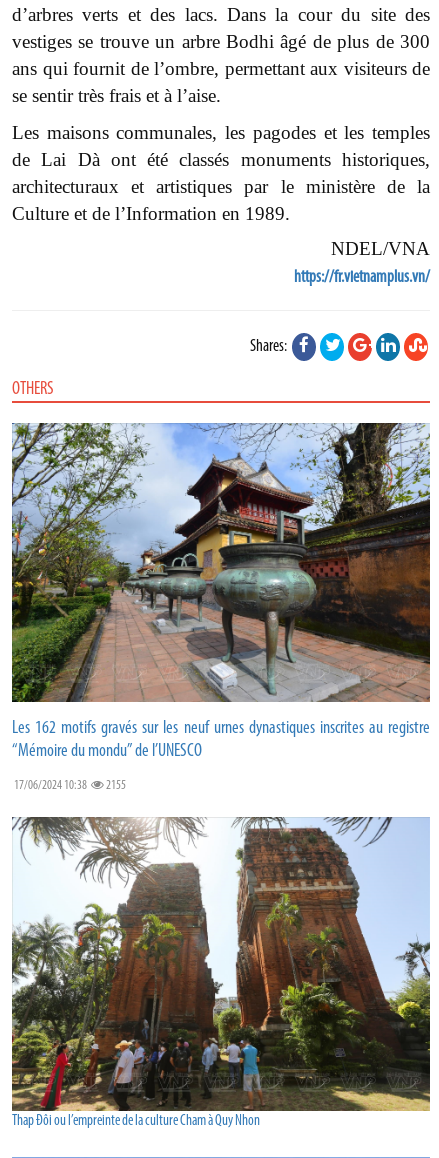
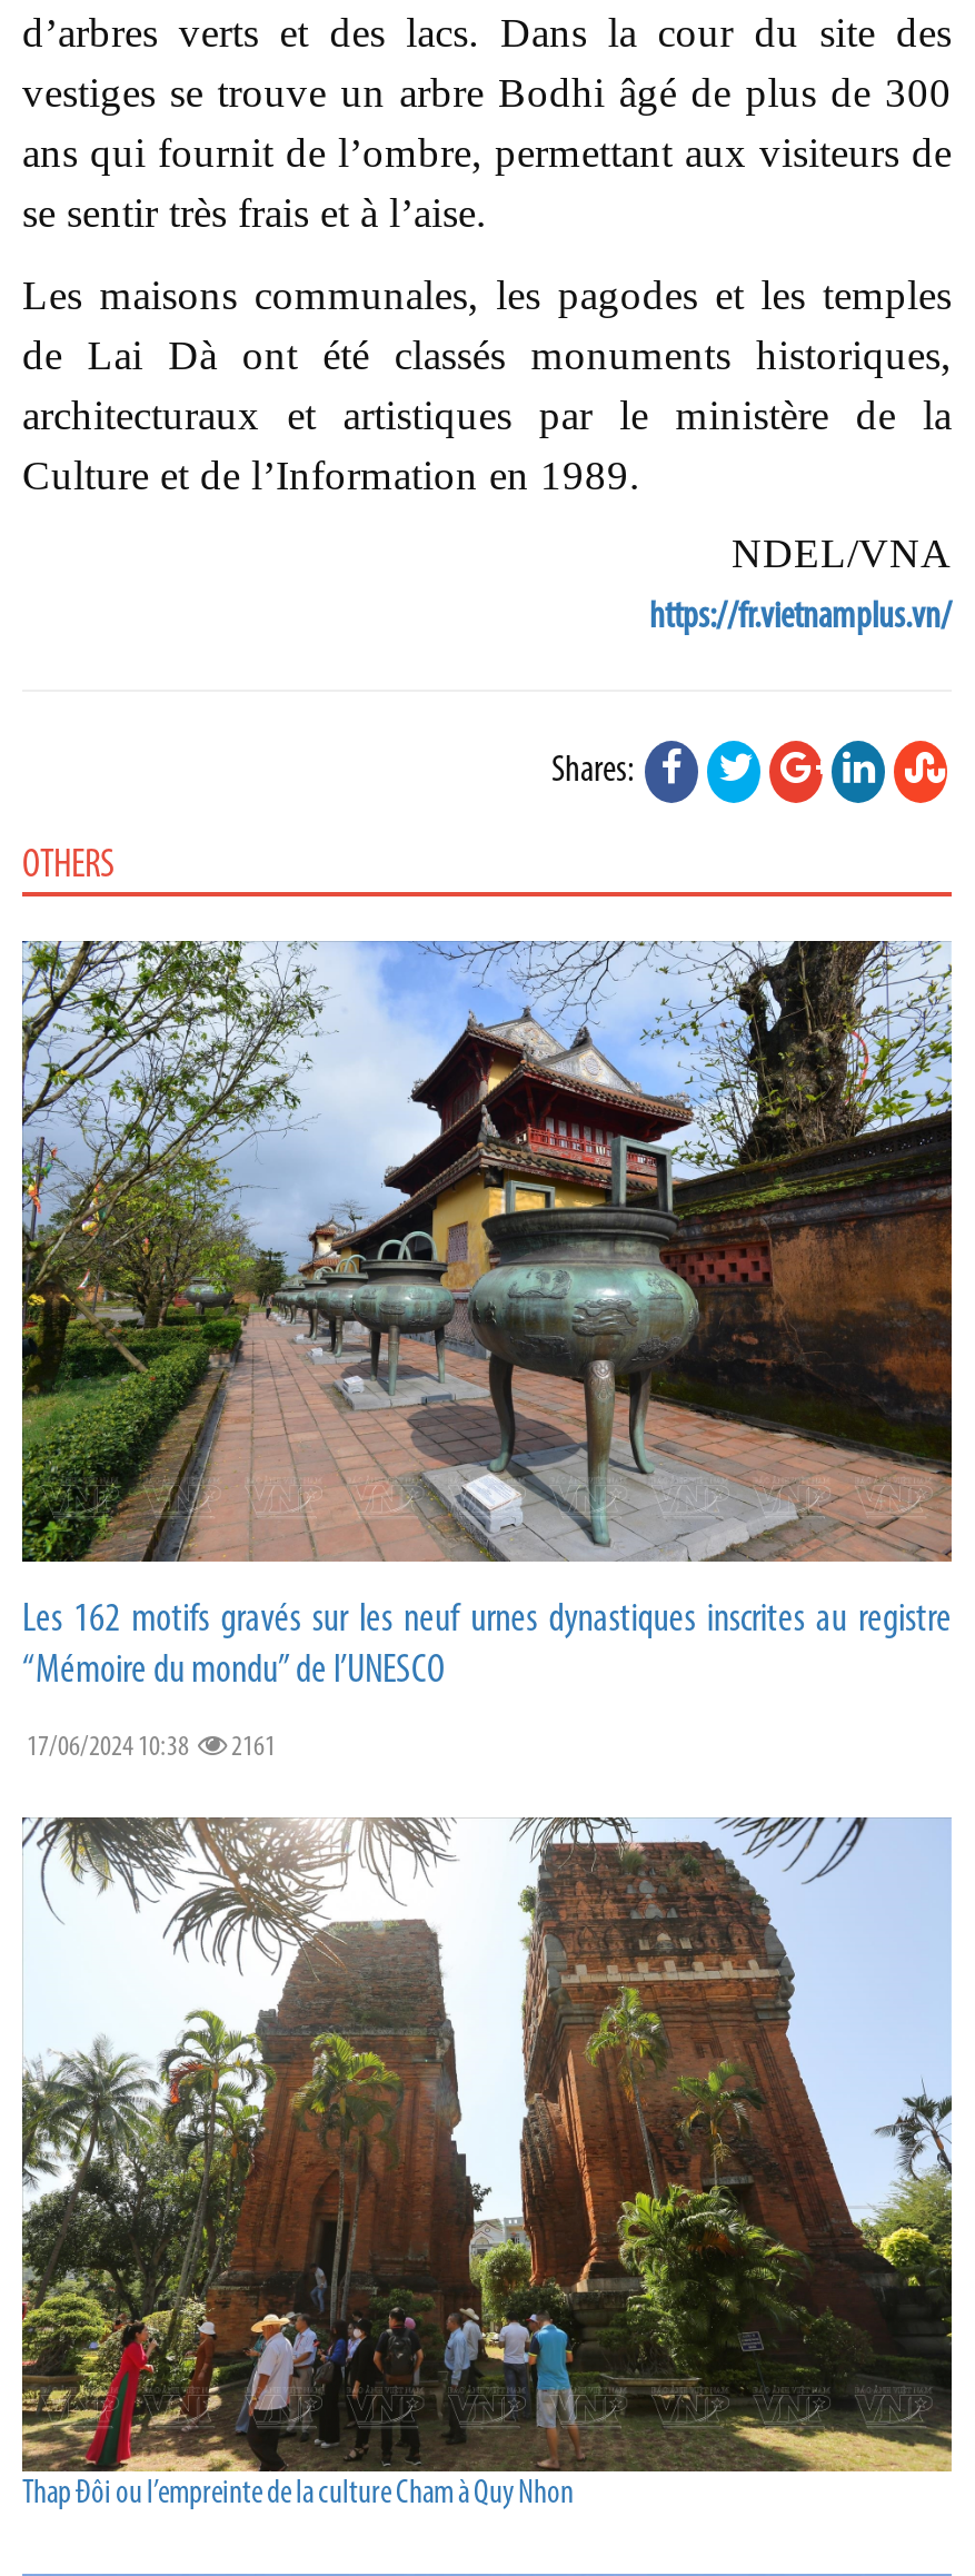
[14,779,126,792] 17/06/2024 10:38 2155 -> [27,1734,276,1763] 17/06/2024 10:38 2161

